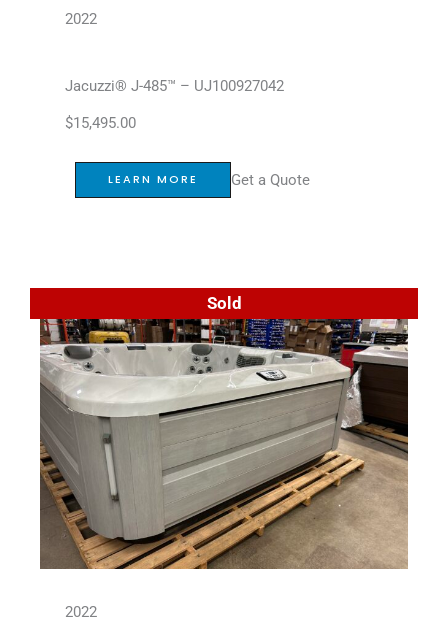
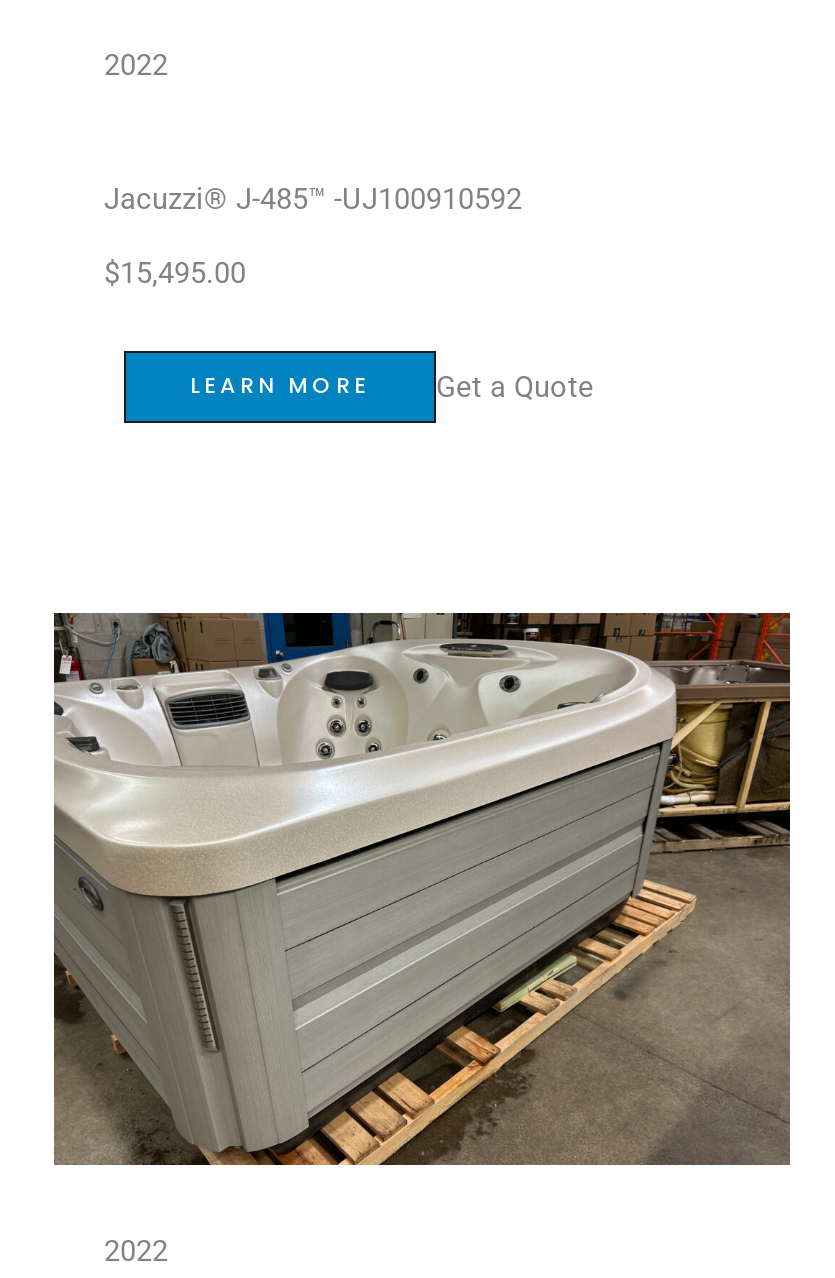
[65,77,284,95] Jacuzzi® J-485™ – UJ100927042 -> [104,181,522,217] Jacuzzi® J-485™ -UJ100910592
[29,287,419,570] [image] -> [34,603,810,1167] [image]
[206,293,241,313] Sold -> none

